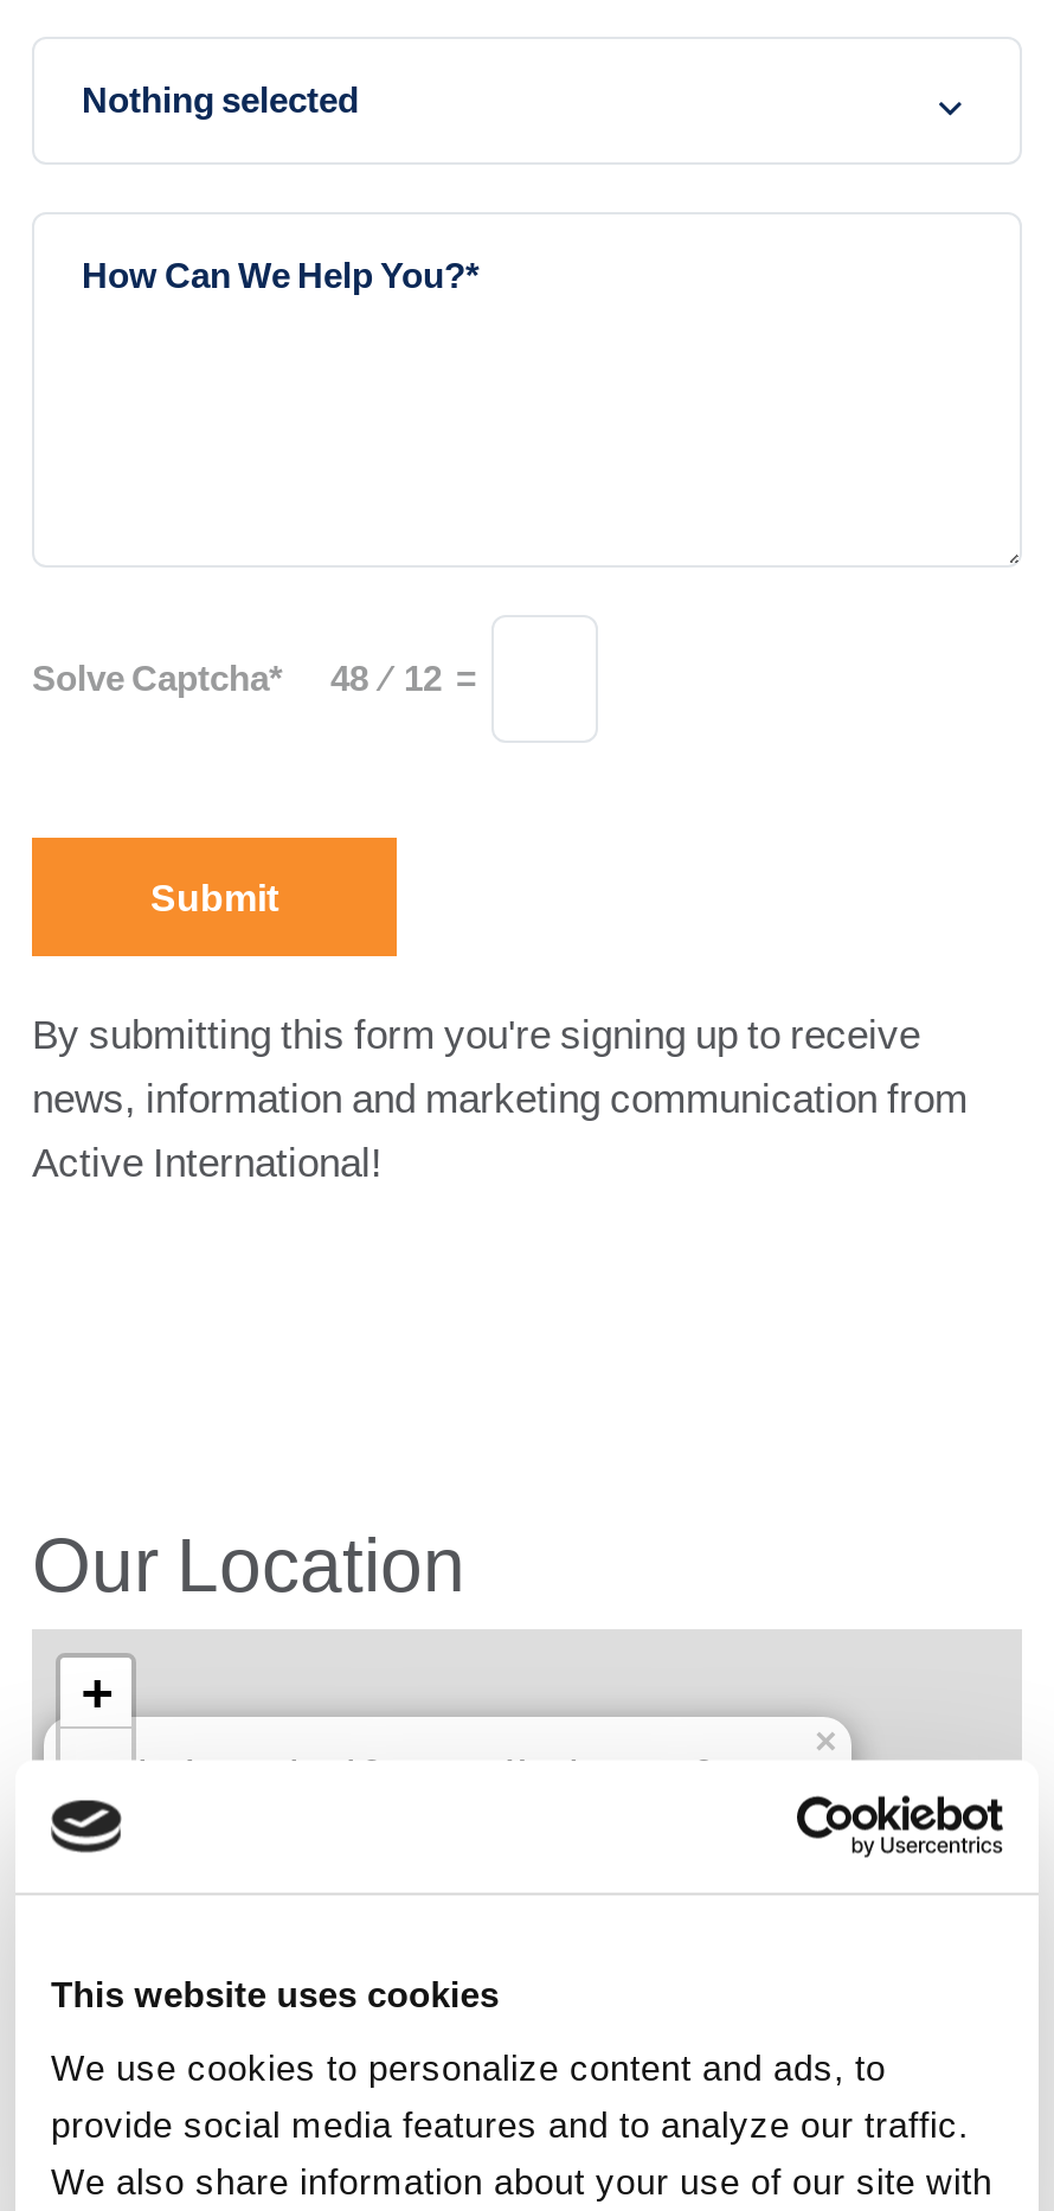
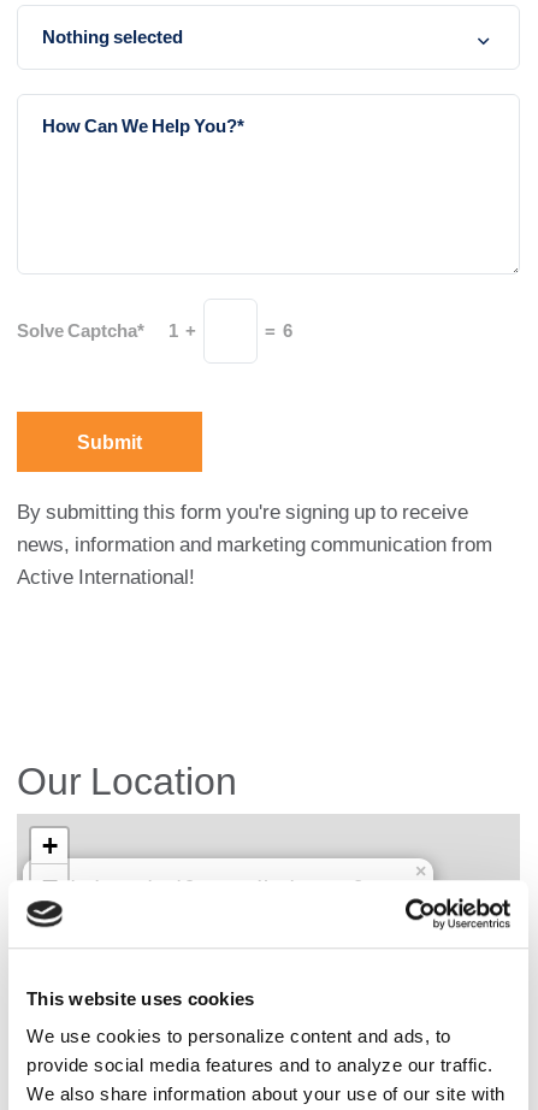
[330,655,491,700] 48 ⁄ 12 = -> [169,319,292,342] 1 + | = 6

